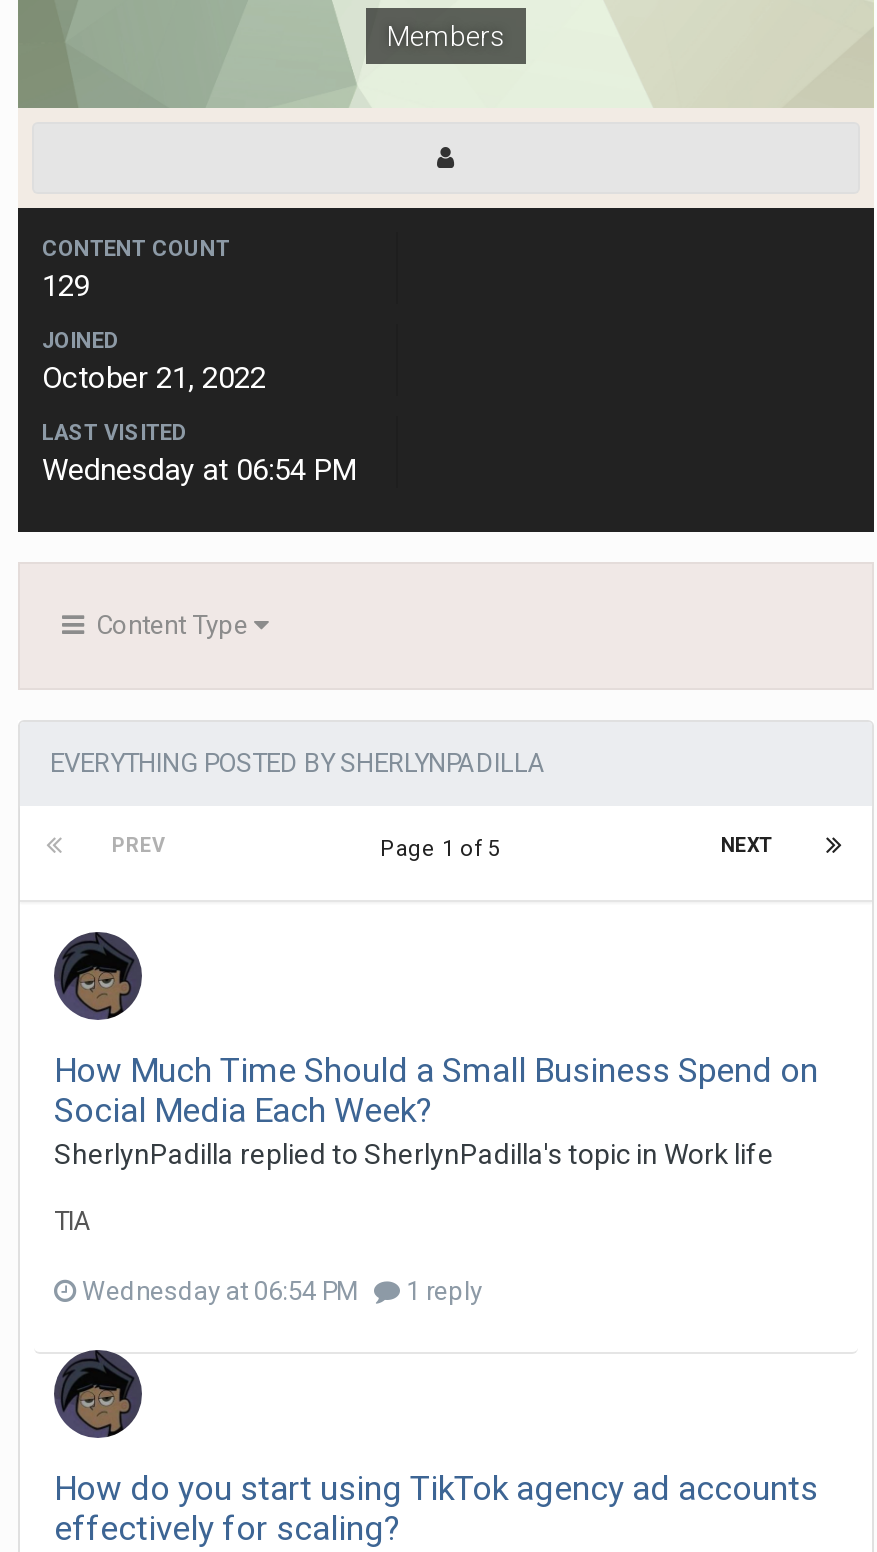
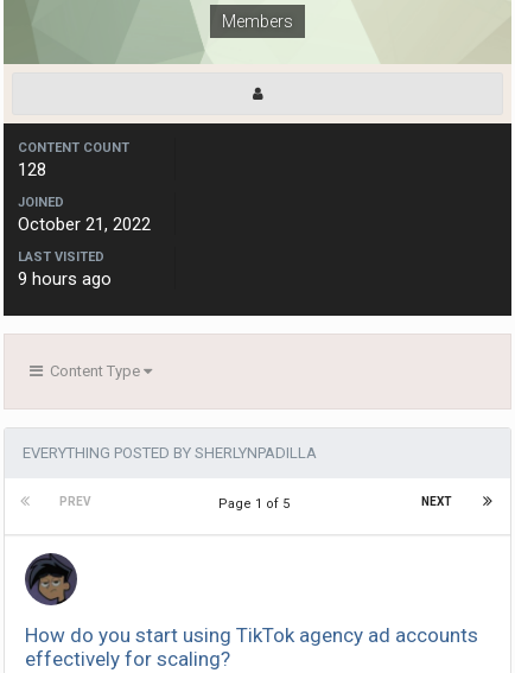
[42,268,90,304] 129 -> [18,159,46,181] 128
[42,452,356,488] Wednesday at 06:54 PM -> [18,268,112,290] 9 hours ago
[54,1050,818,1306] How Much Time Should a Small Business Spend on | Social Media Each Week? | SherlynPadilla replied to SherlynPadilla's topic in Work life | TIA | Wednesday at 06:54 PM | 1 reply -> none

